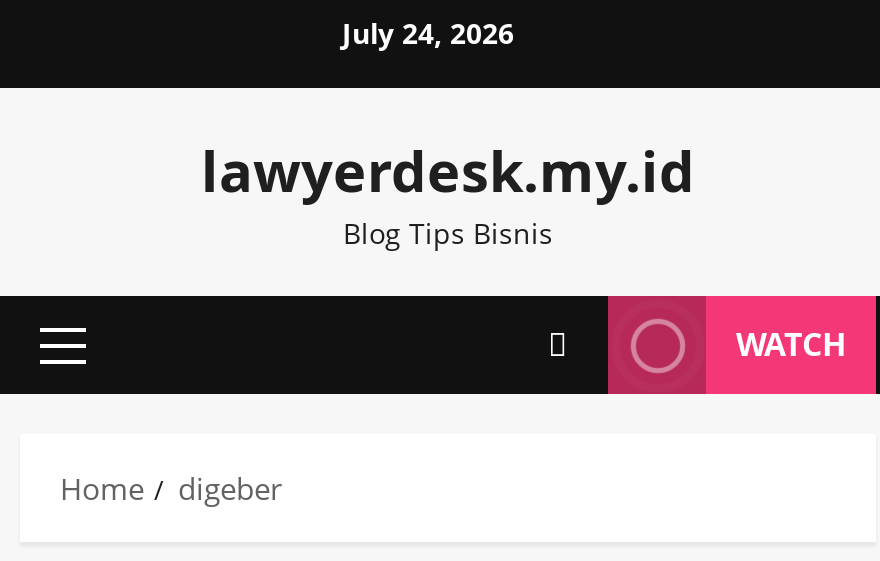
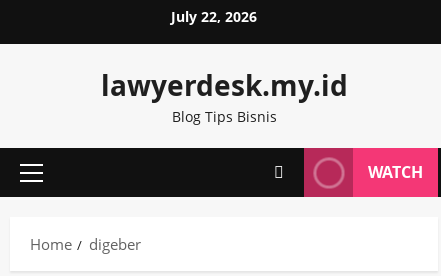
[342,14,514,52] July 24, 2026 -> [171,7,257,26] July 22, 2026

